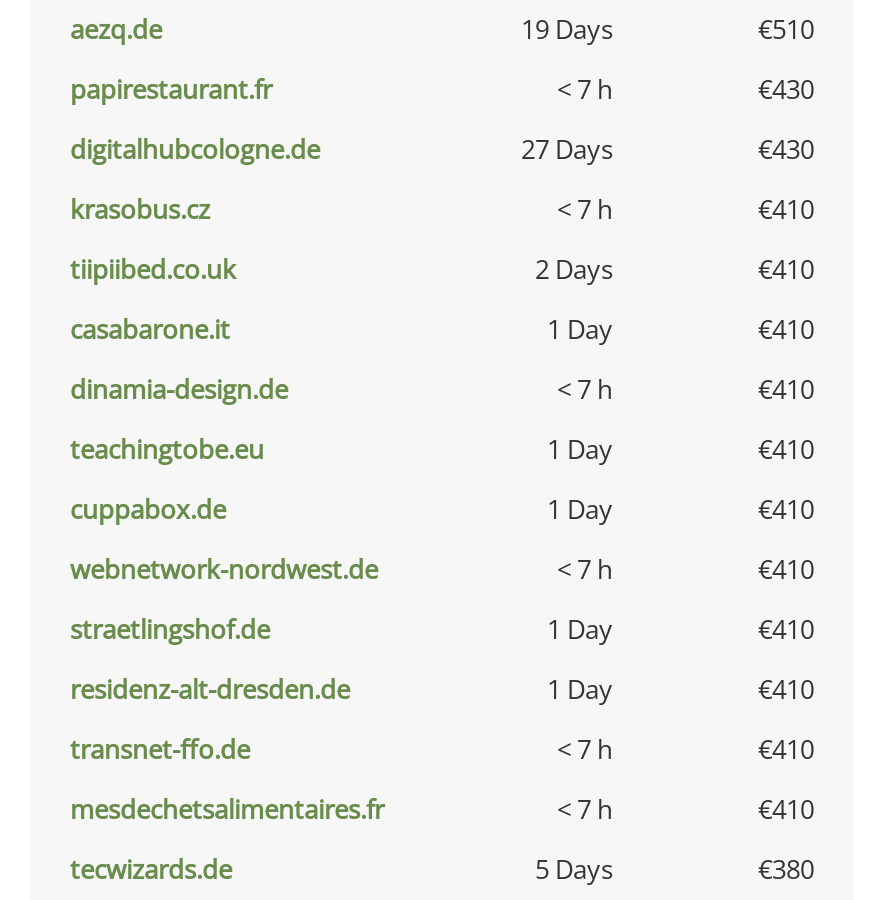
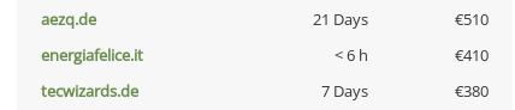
[521,11,613,47] 19 Days -> [312,8,368,30] 21 Days
[70,71,814,827] papirestaurant.fr | < 7 h | €430 | digitalhubcologne.de | 27 Days | €430 | krasobus.cz | < 7 h | €410 | tiipiibed.co.uk | 2 Days | €410 | casabarone.it | 1 Day | €410 | dinamia-design.de | < 7 h | €410 | teachingtobe.eu | 1 Day | €410 | cuppabox.de | 1 Day | €410 | webnetwork-nordwest.de | < 7 h | €410 | straetlingshof.de | 1 Day | €410 | residenz-alt-dresden.de | 1 Day | €410 | transnet-ffo.de | < 7 h | €410 | mesdechetsalimentaires.fr | < 7 h -> [41,44,368,66] energiafelice.it | < 6 h
[535,851,613,887] 5 Days -> [321,80,368,102] 7 Days

